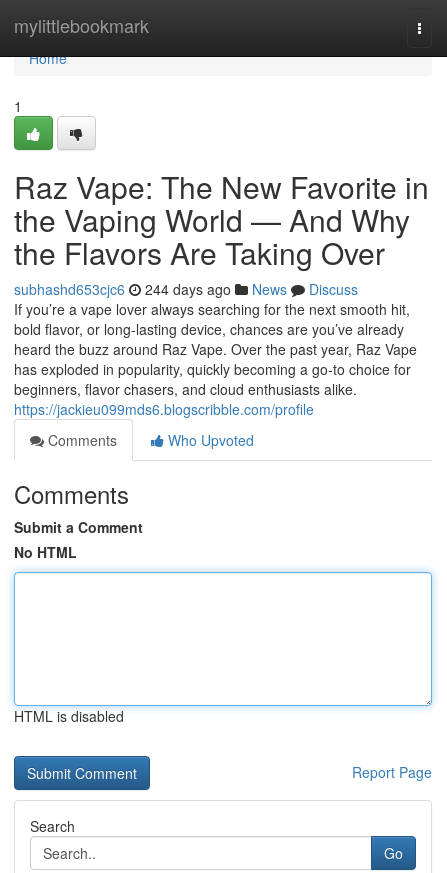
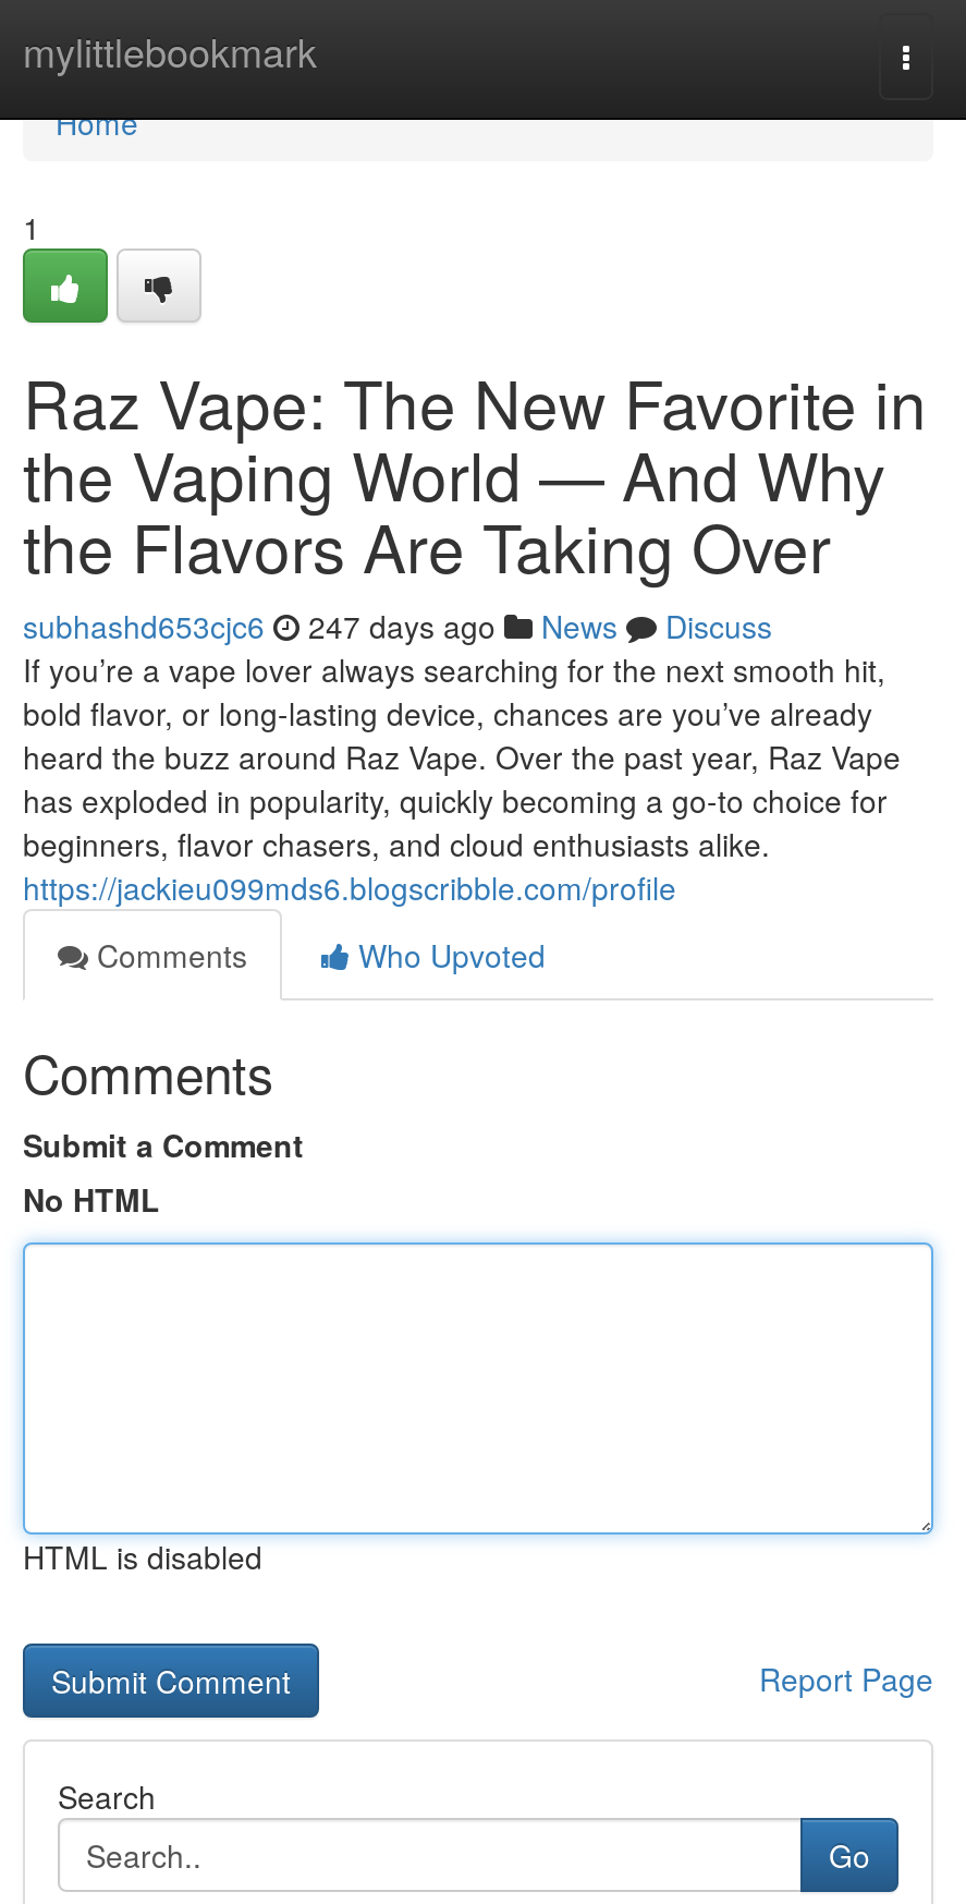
[14,279,358,299] subhashd653cjc6 244 days ago News Discuss -> [23,604,772,647] subhashd653cjc6 247 days ago News Discuss

